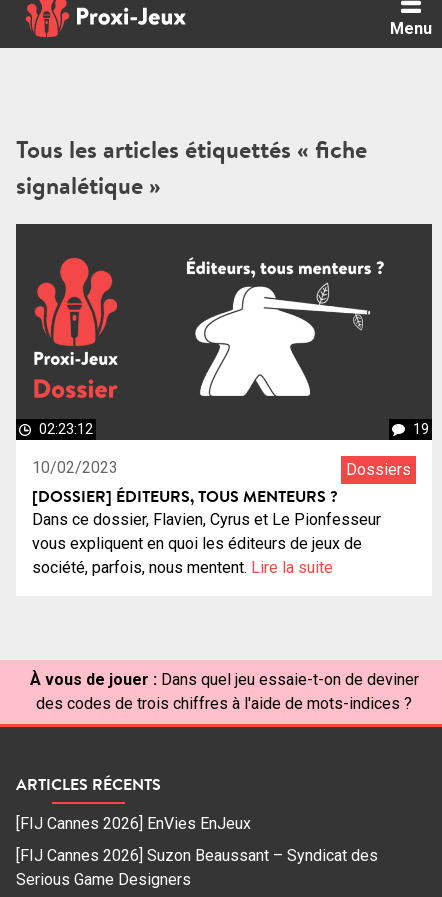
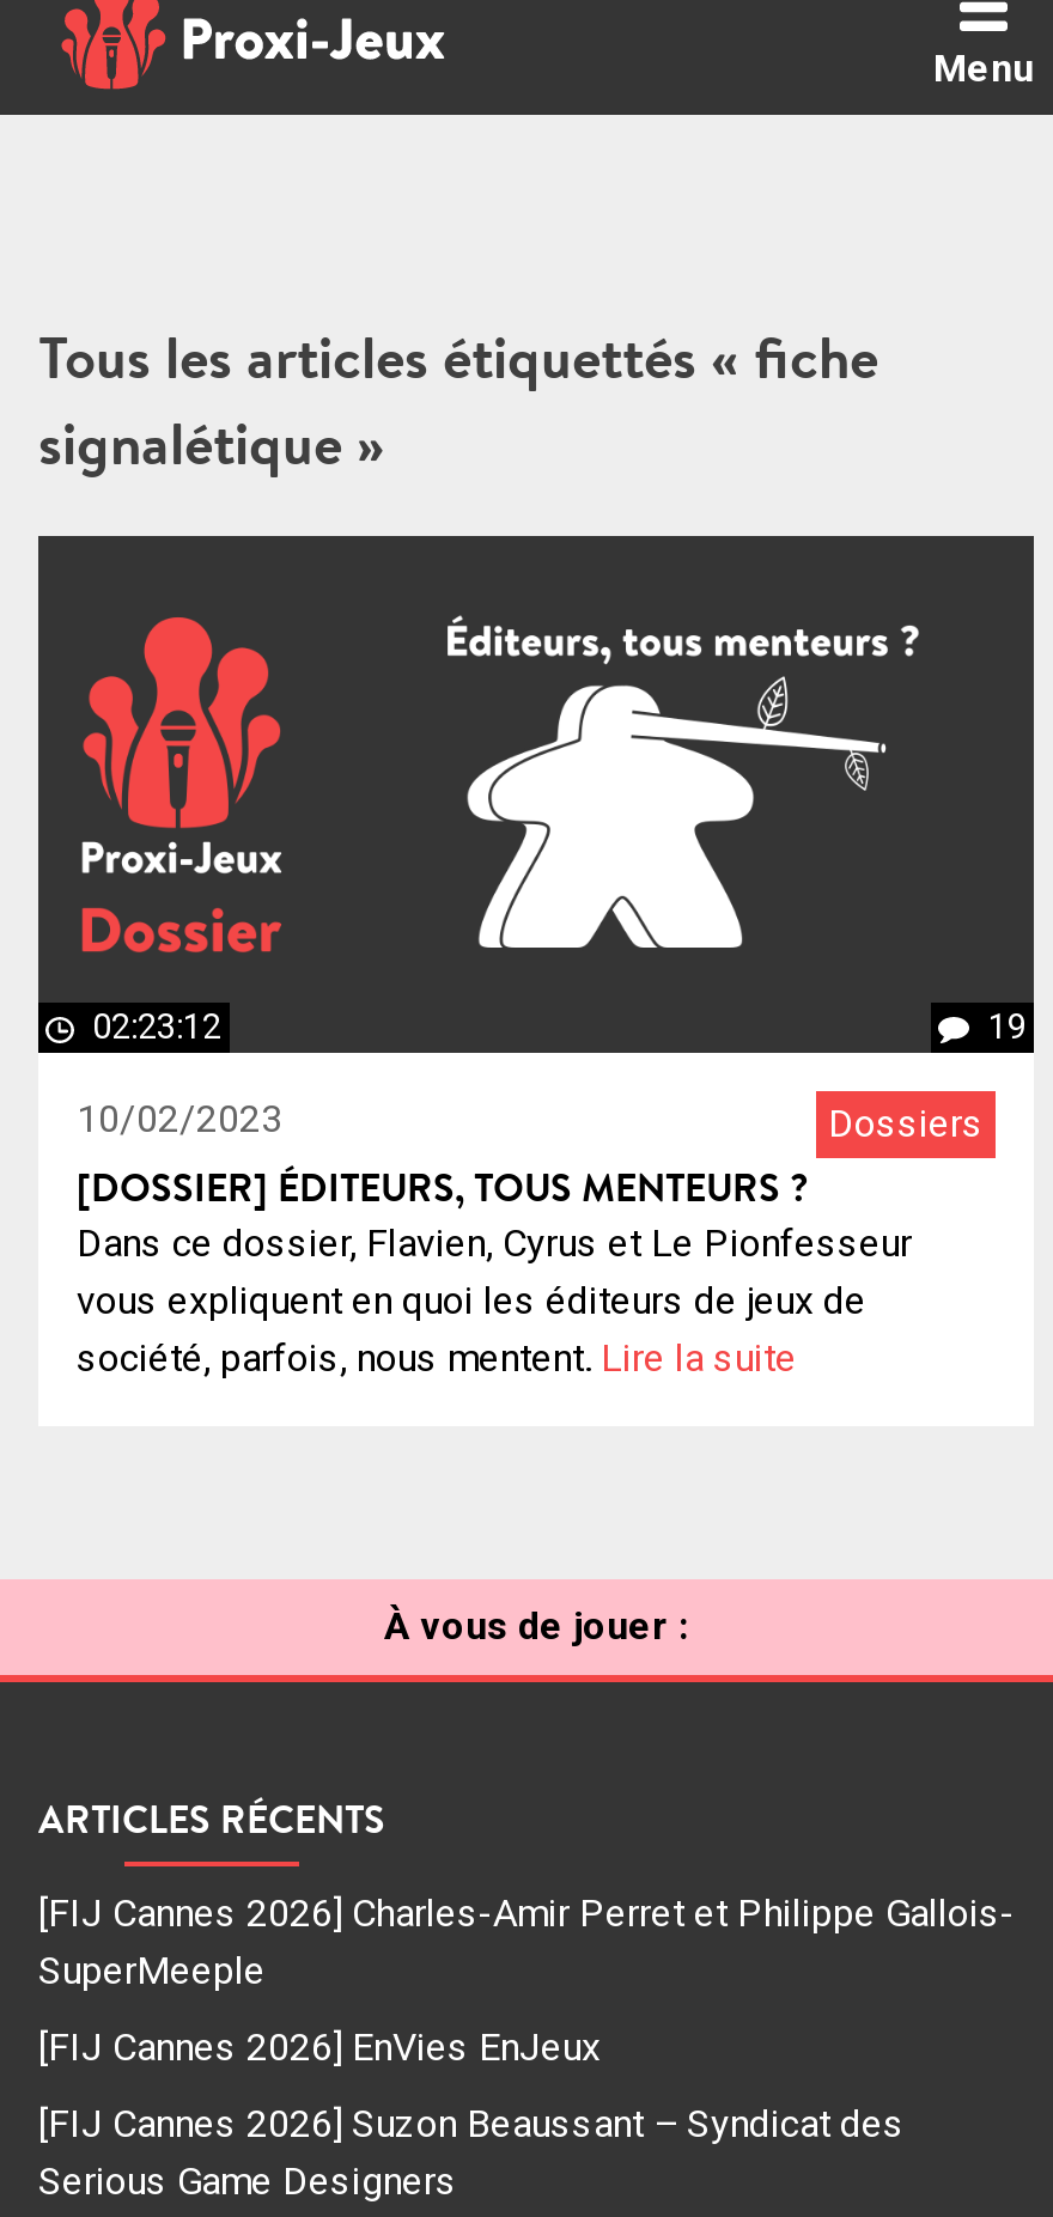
[29,670,418,713] À vous de jouer : Dans quel jeu essaie-t-on de deviner | des codes de trois chiffres à l'aide de mots-indices ? -> [384,1603,688,1649] À vous de jouer :
moved [16,773,161,795] -> [38,1793,385,1846]: ARTICLES RÉCENTS
none -> [38,1891,1015,1994] [FIJ Cannes 2026] Charles-Amir Perret et Philippe Gallois- | SuperMeeple

